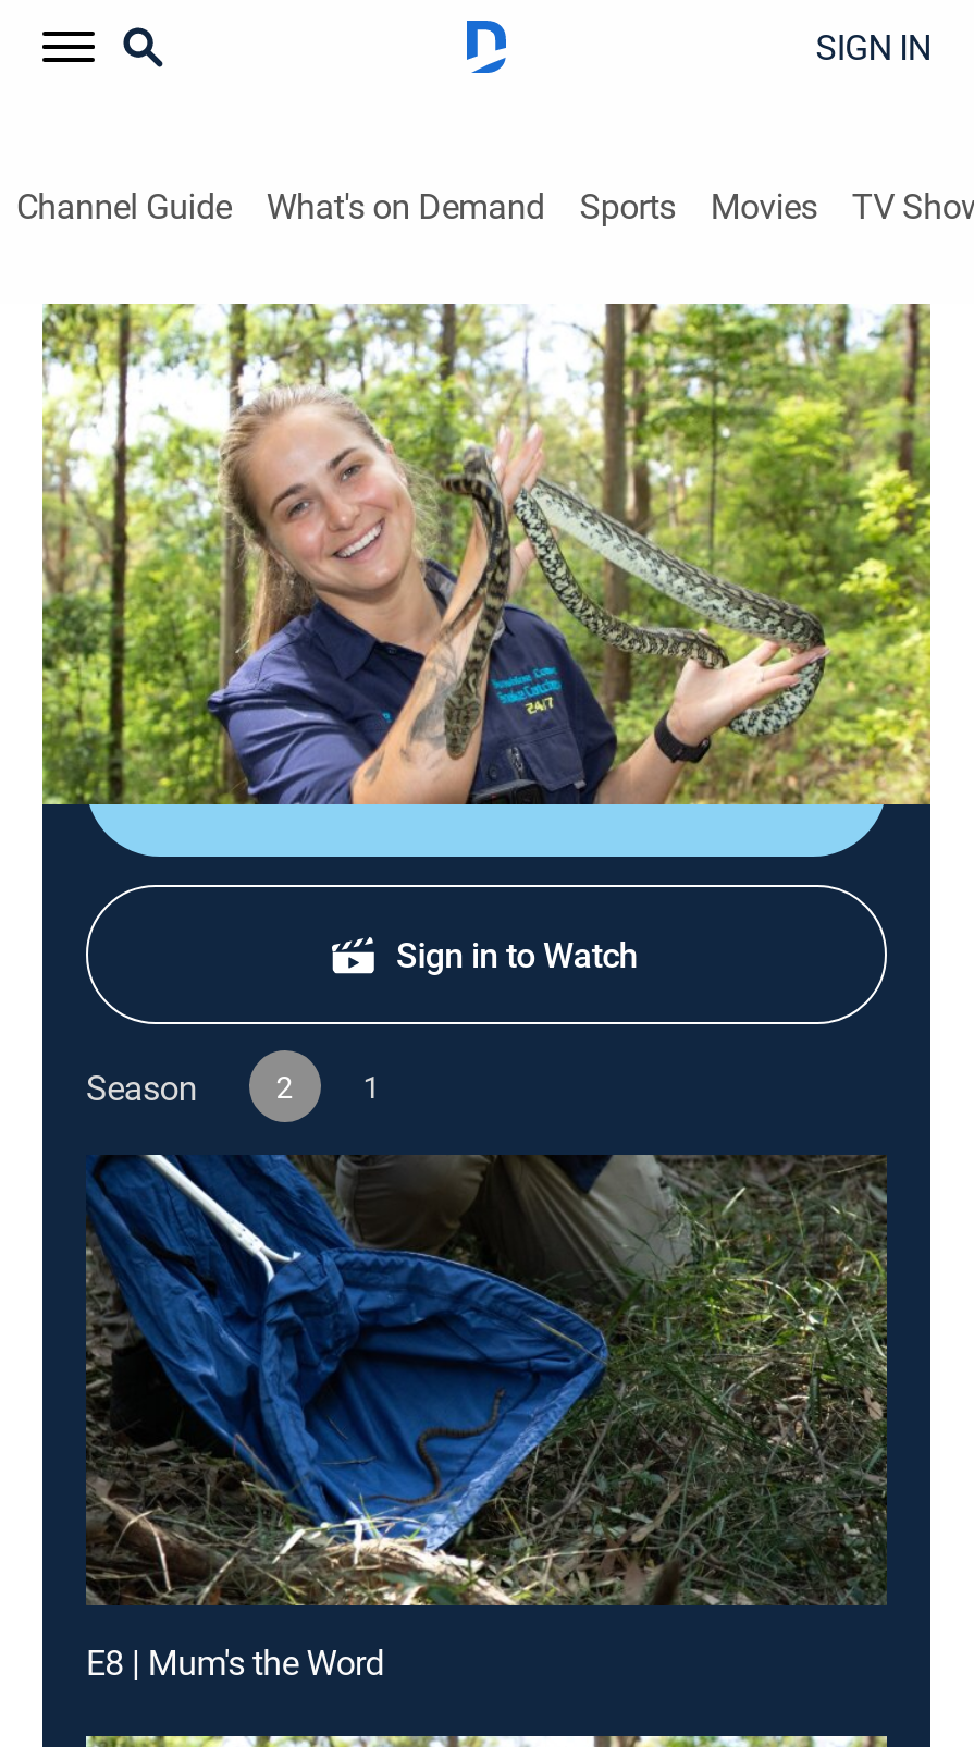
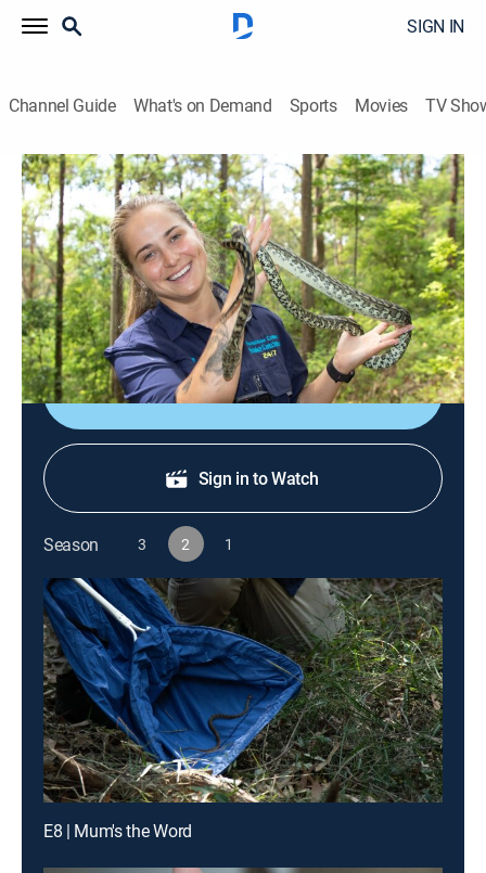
none -> [138,533,146,554] 3

